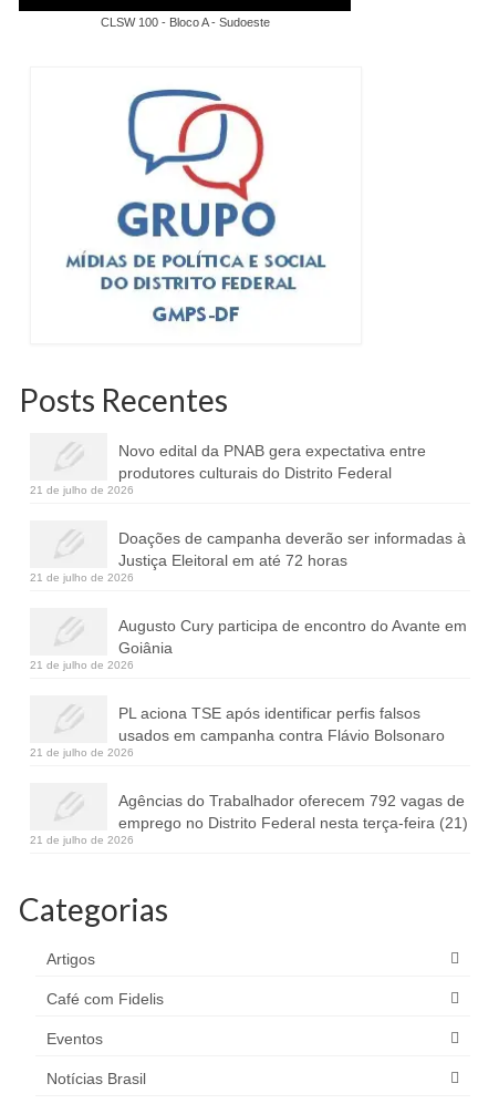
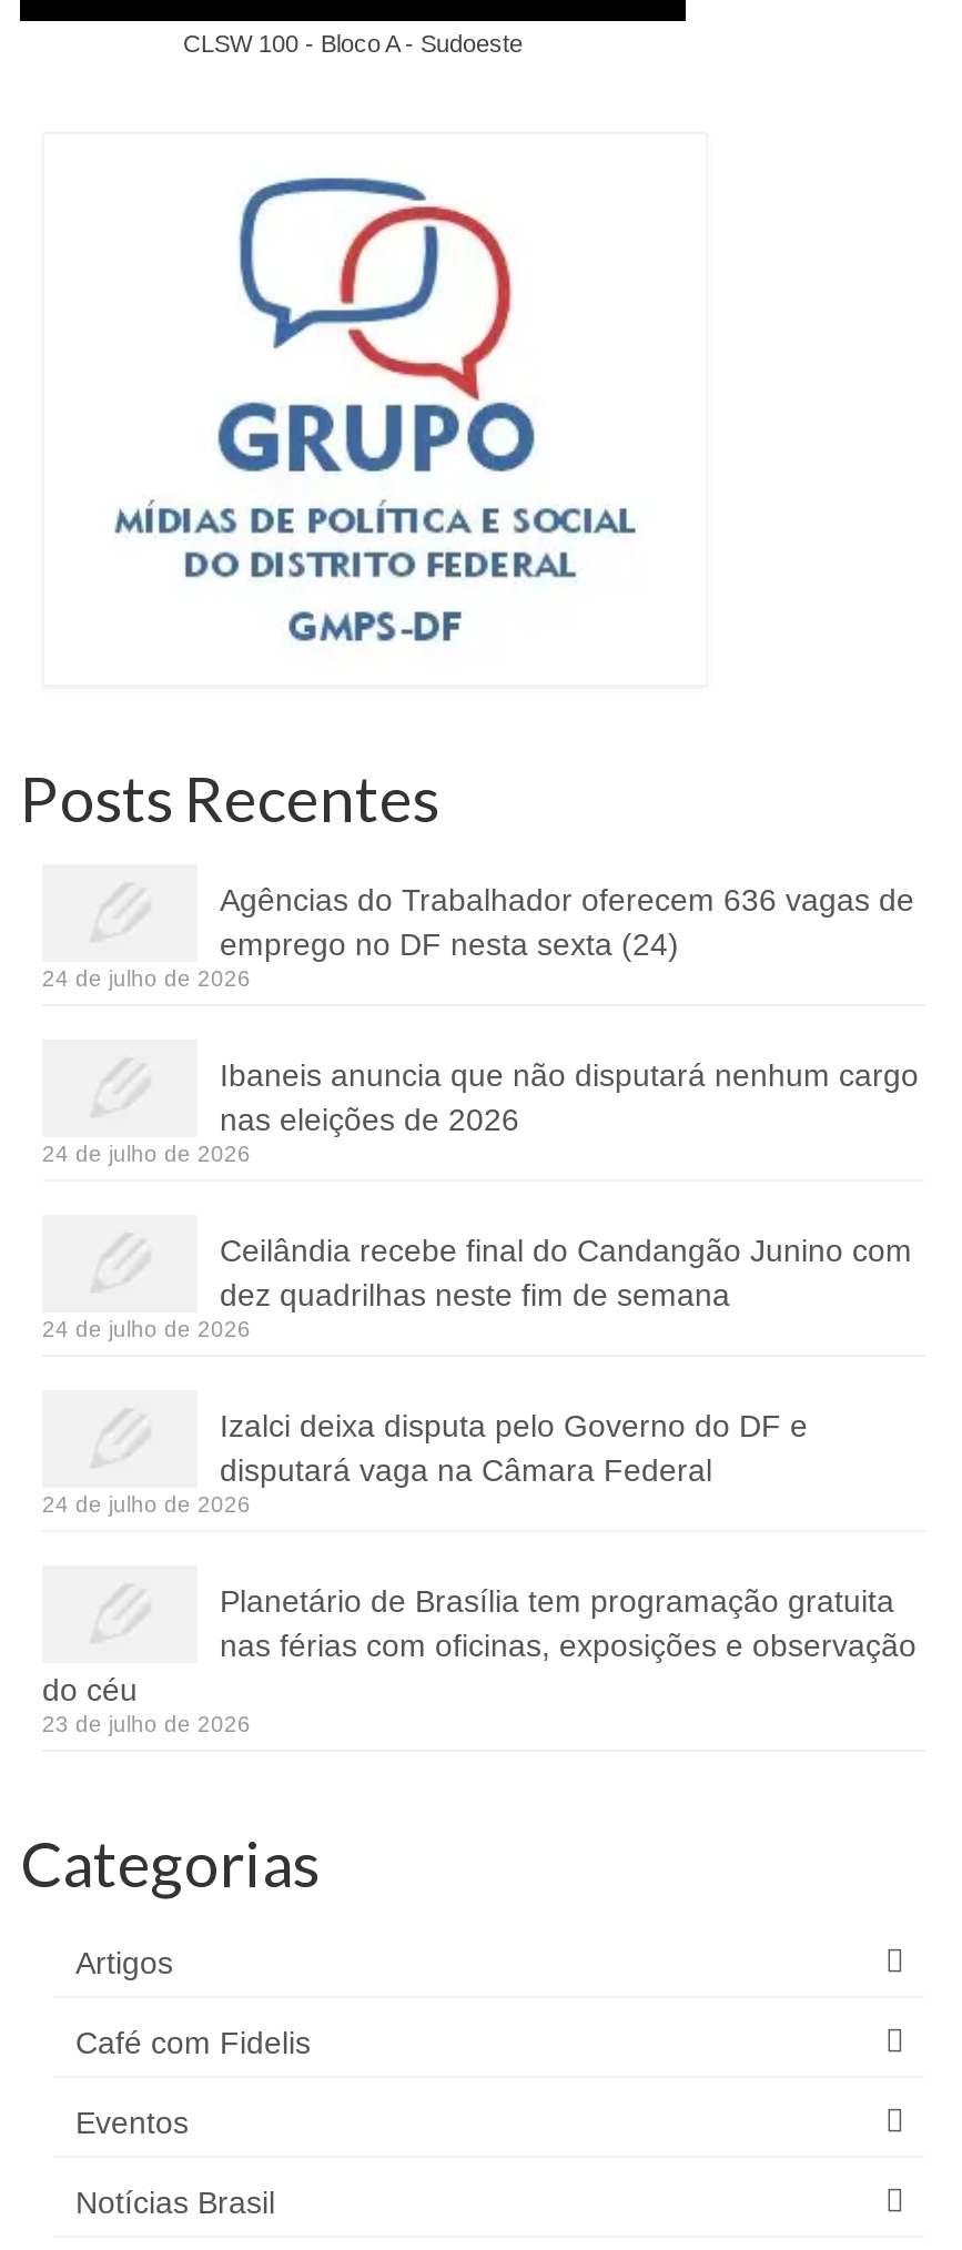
[30,441,426,496] Novo edital da PNAB gera expectativa entre | produtores culturais do Distrito Federal | 21 de julho de 2026 -> [42,882,914,991] Agências do Trabalhador oferecem 636 vagas de | emprego no DF nesta sexta (24) | 24 de julho de 2026
[30,529,466,583] Doações de campanha deverão ser informadas à | Justiça Eleitoral em até 72 horas | 21 de julho de 2026 -> [42,1058,919,1166] Ibaneis anuncia que não disputará nenhum cargo | nas eleições de 2026 | 24 de julho de 2026
[30,616,467,671] Augusto Cury participa de encontro do Avante em | Goiânia | 21 de julho de 2026 -> [42,1233,912,1342] Ceilândia recebe final do Candangão Junino com | dez quadrilhas neste fim de semana | 24 de julho de 2026
[30,704,445,758] PL aciona TSE após identificar perfis falsos | usados em campanha contra Flávio Bolsonaro | 21 de julho de 2026 -> [42,1408,808,1517] Izalci deixa disputa pelo Governo do DF e | disputará vaga na Câmara Federal | 24 de julho de 2026
[30,791,468,846] Agências do Trabalhador oferecem 792 vagas de | emprego no Distrito Federal nesta terça-feira (21) | 21 de julho de 2026 -> [42,1583,917,1737] Planetário de Brasília tem programação gratuita | nas férias com oficinas, exposições e observação | do céu | 23 de julho de 2026

